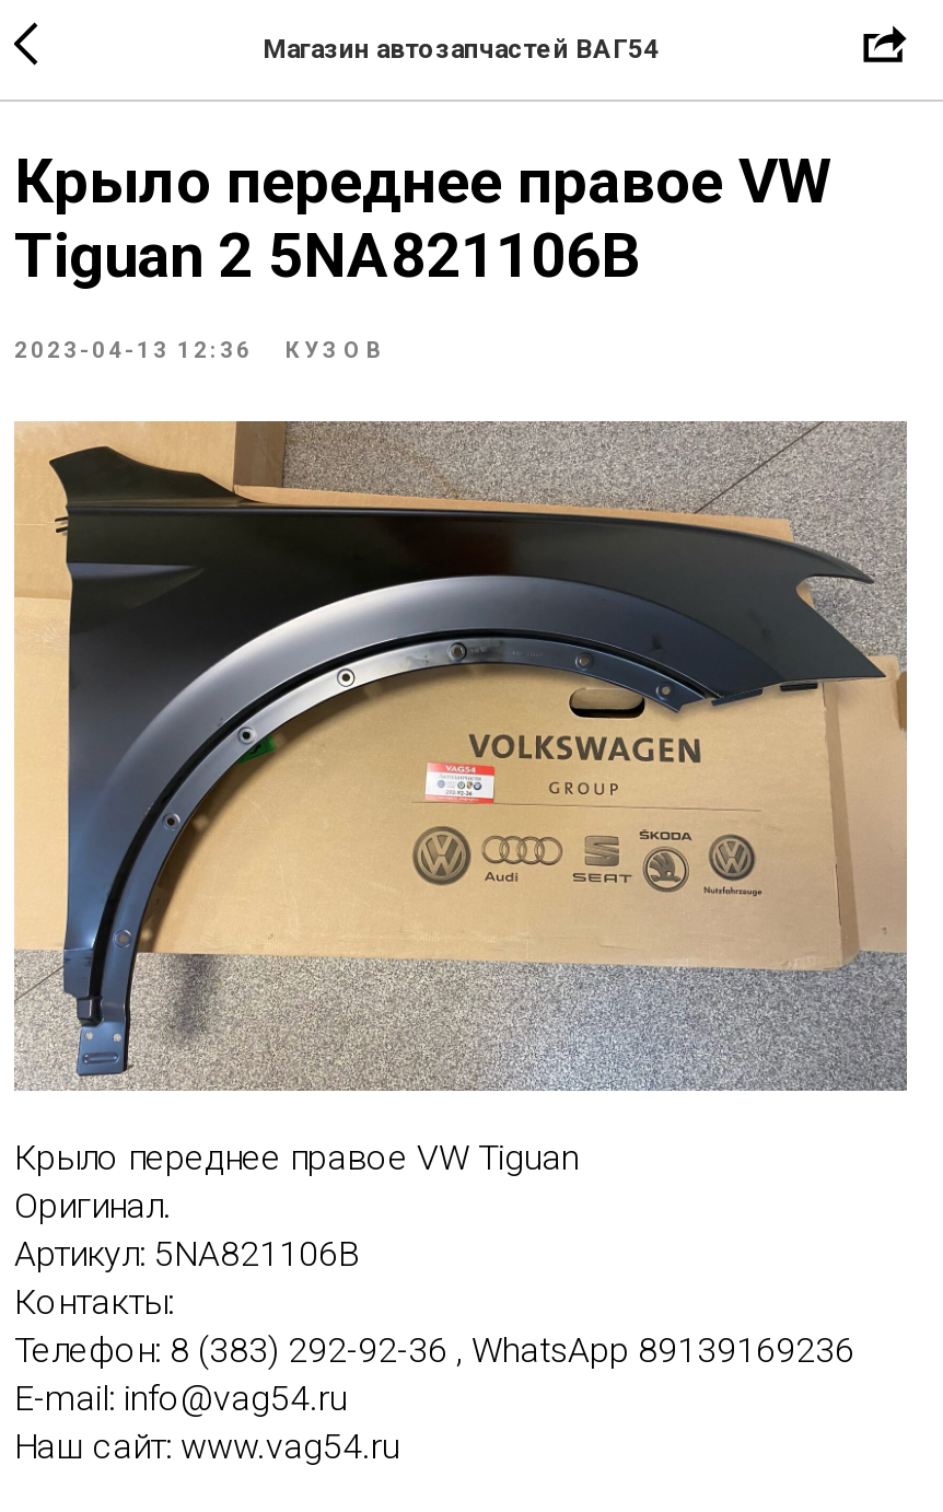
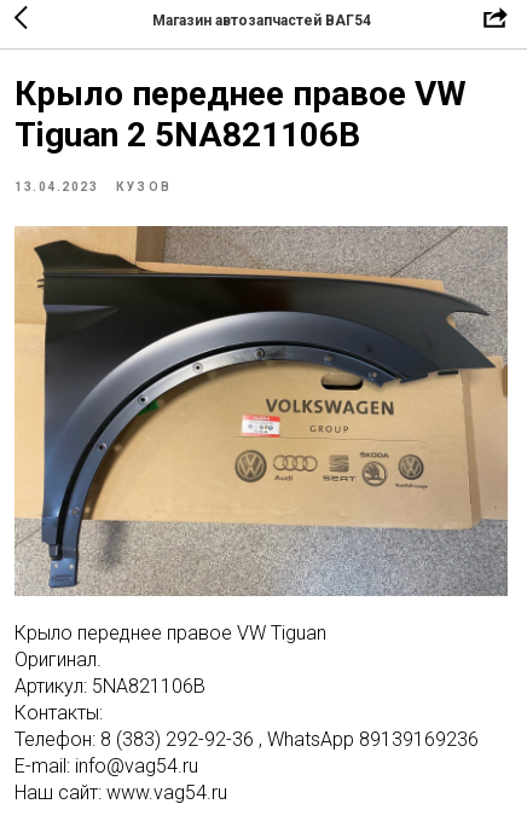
[14,338,387,362] 2023-04-13 12:36 КУЗОВ -> [15,180,172,193] 13.04.2023 КУЗОВ

